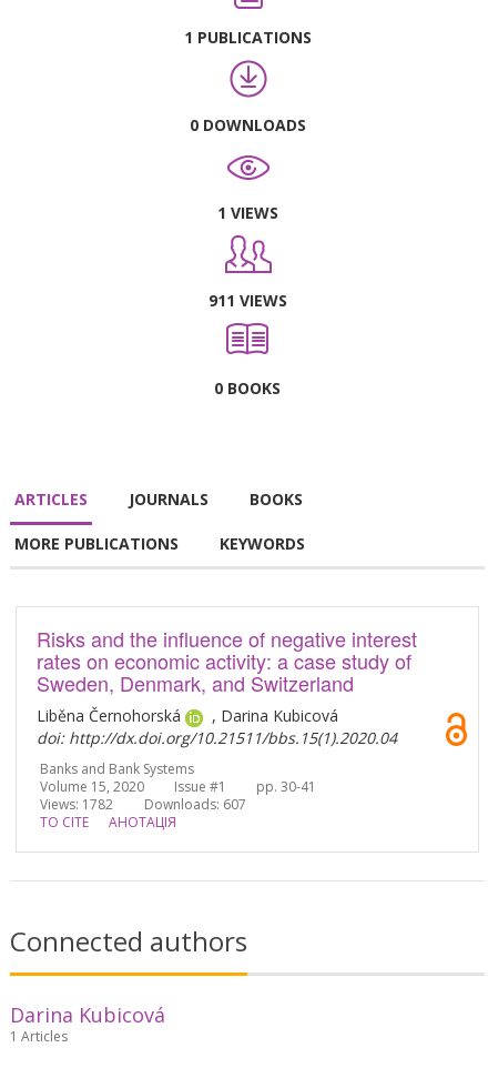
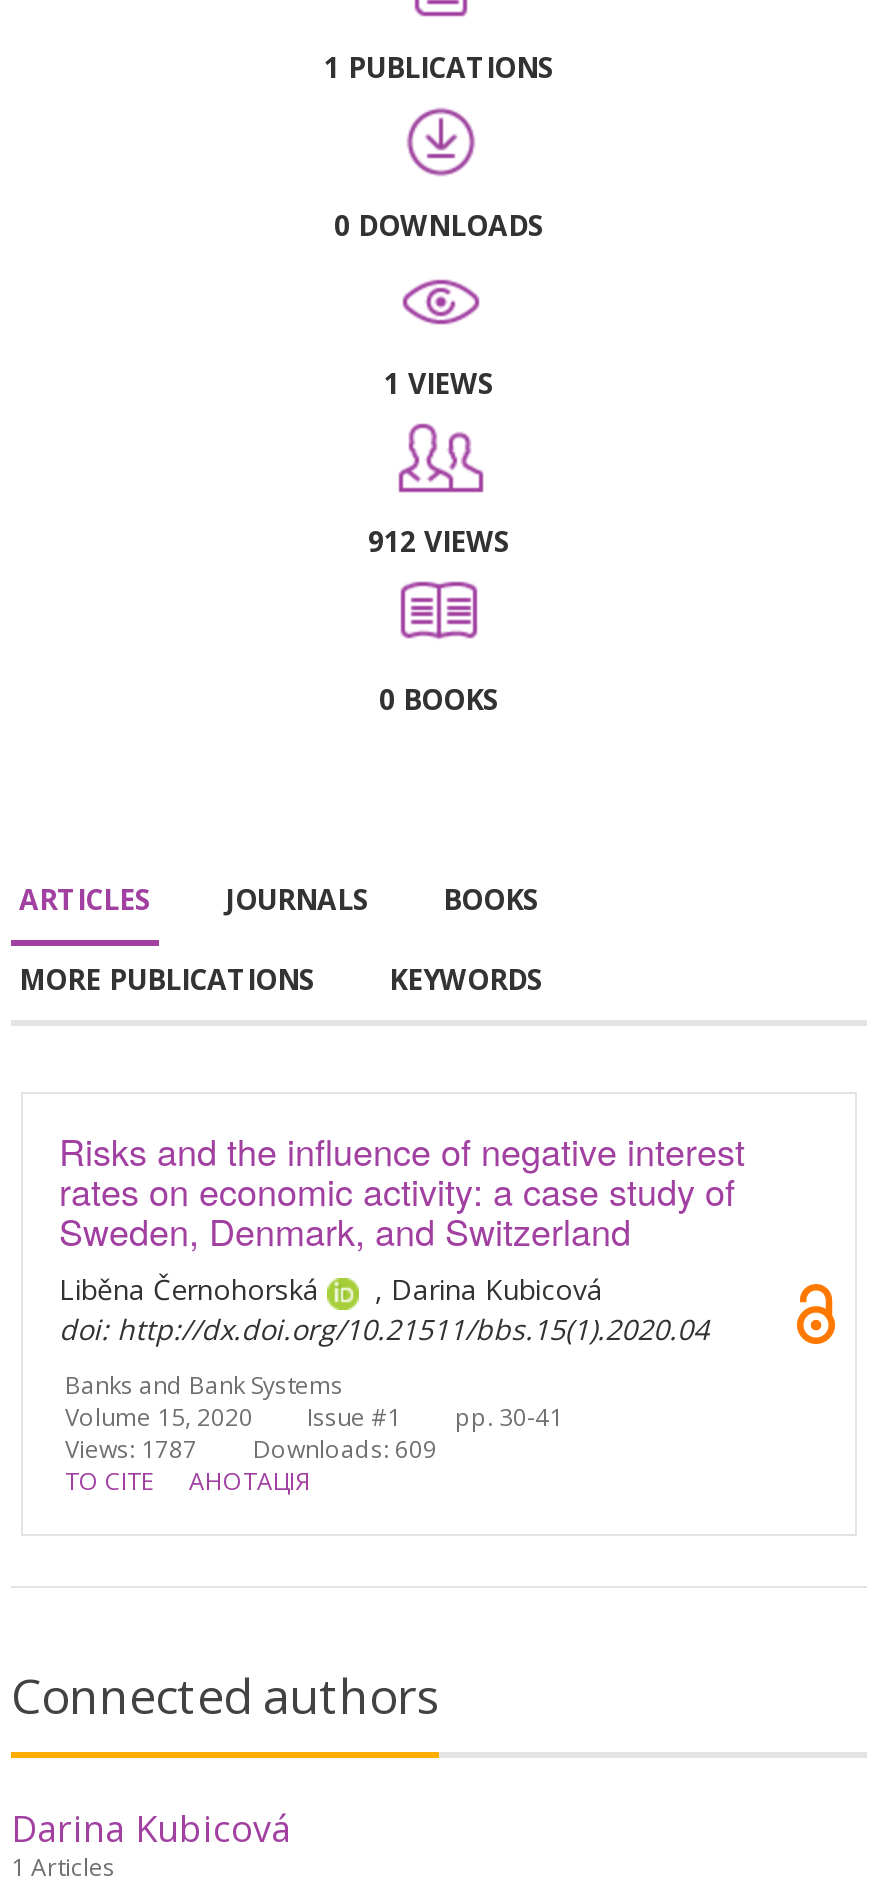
[208,290,287,311] 911 VIEWS -> [368,523,510,561] 912 VIEWS
[40,795,113,814] Views: 1782 -> [65,1433,197,1467] Views: 1787
[144,795,246,814] Downloads: 607 -> [253,1433,437,1467] Downloads: 609

